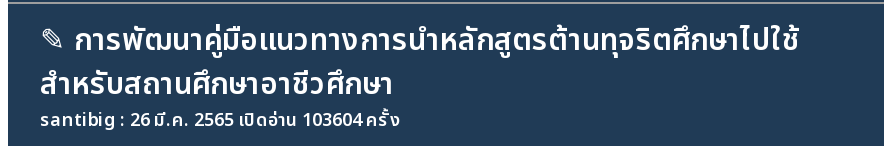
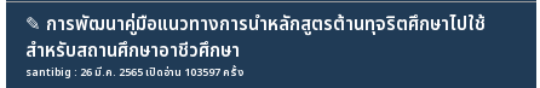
[40,107,400,135] santibig : 26 มี.ค. 2565 เปิดอ่าน 103604 ครั้ง -> [25,64,243,81] santibig : 26 มี.ค. 2565 เปิดอ่าน 103597 ครั้ง

